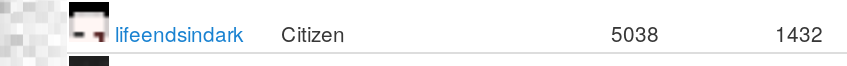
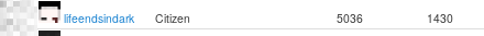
[611,19,659,49] 5038 -> [337,10,363,27] 5036
[775,19,823,49] 1432 -> [427,10,453,27] 1430

